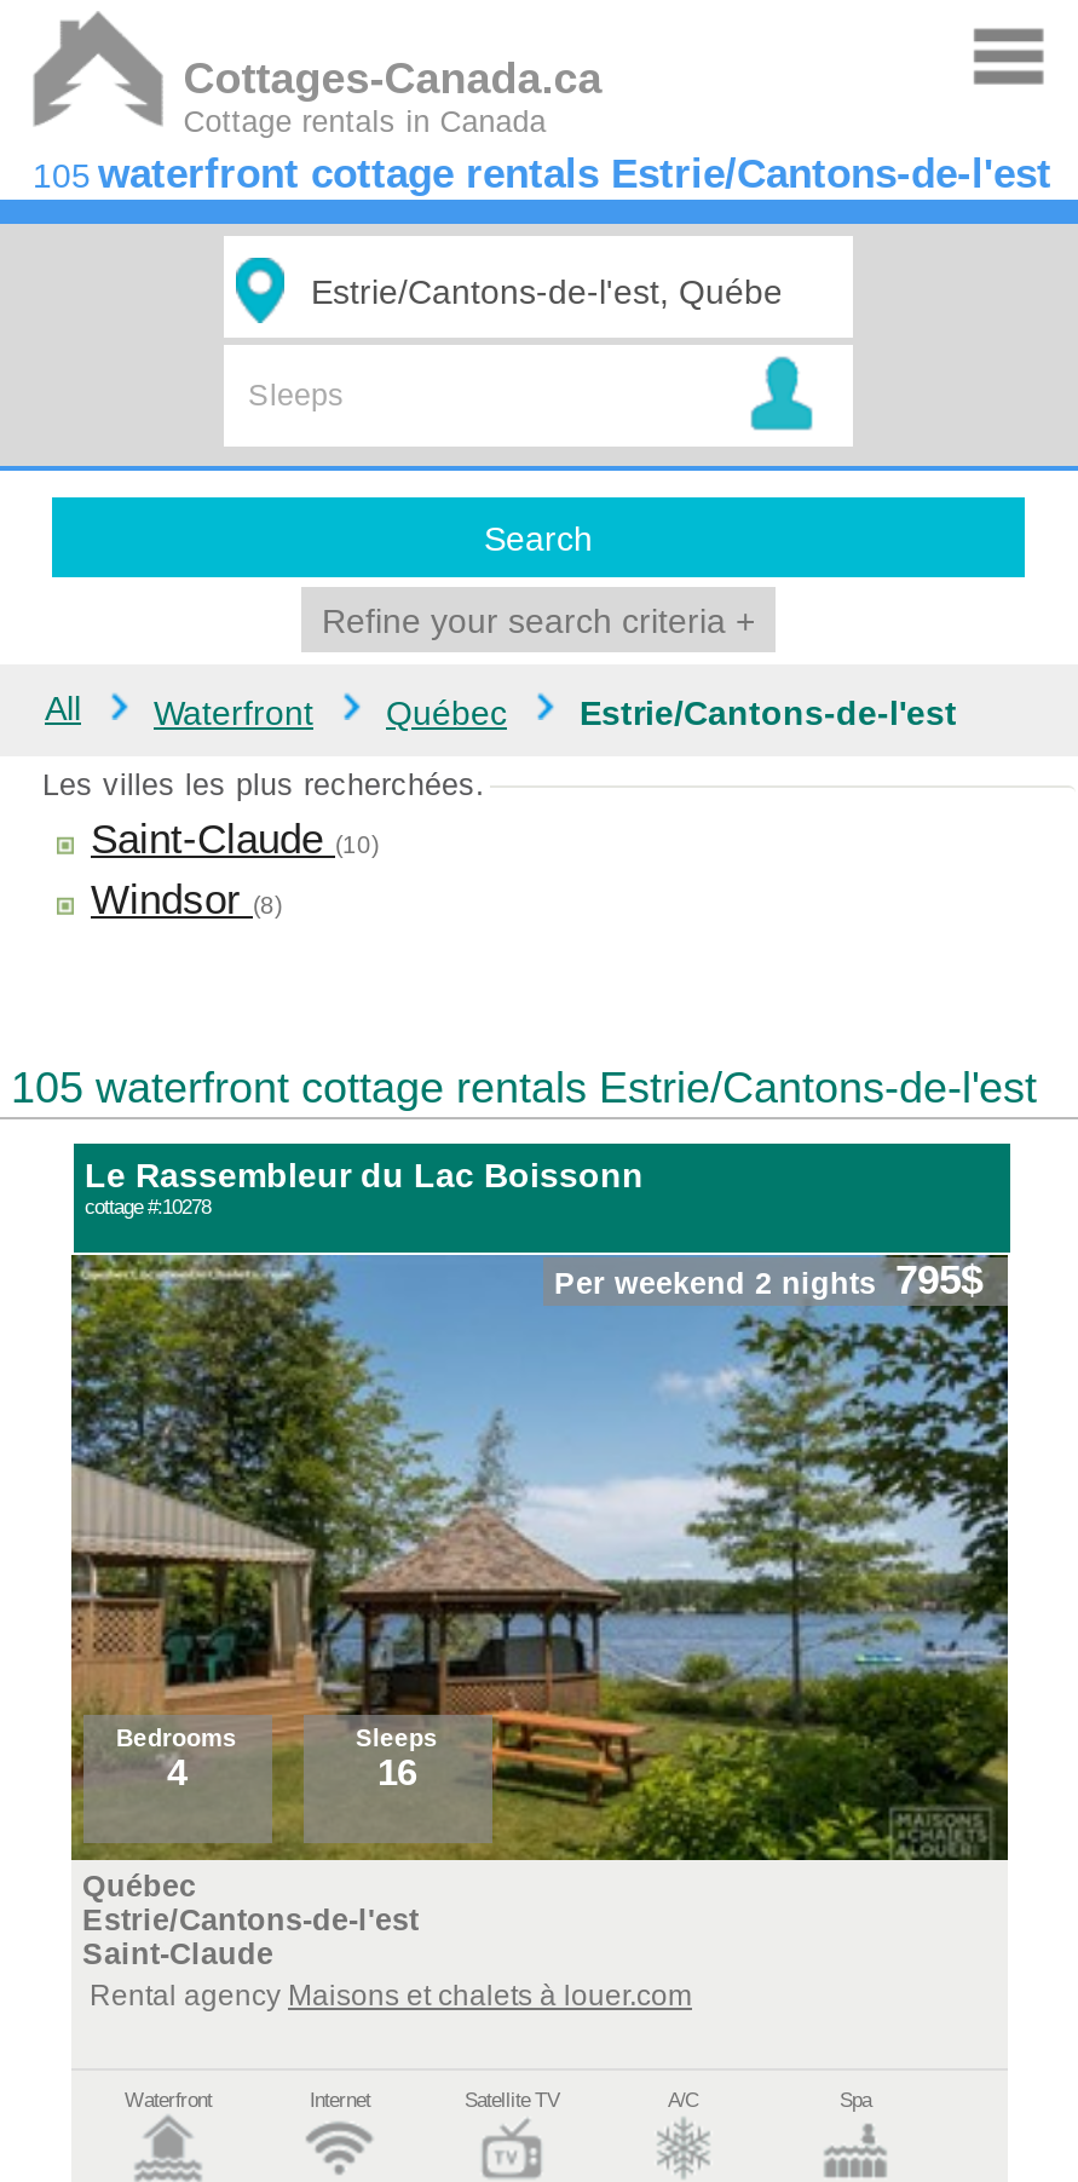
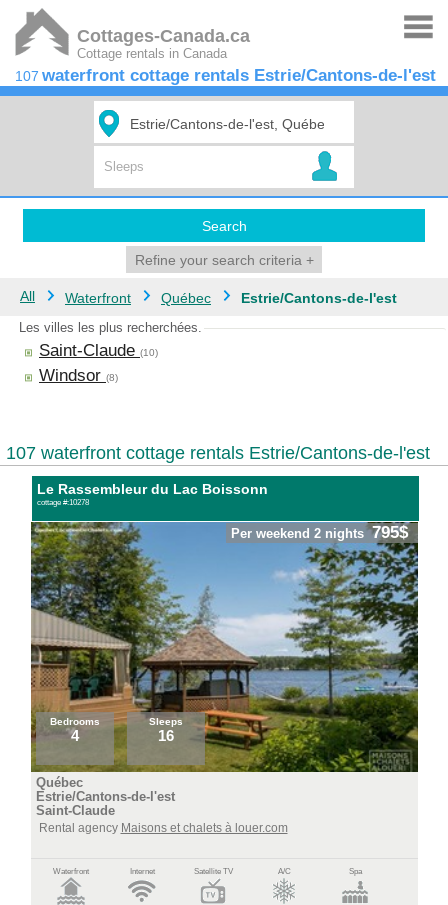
[33,151,1051,197] 105 waterfront cottage rentals Estrie/Cantons-de-l'est -> [15,66,436,85] 107 waterfront cottage rentals Estrie/Cantons-de-l'est
[11,1064,1037,1112] 105 waterfront cottage rentals Estrie/Cantons-de-l'est -> [6,443,430,463] 107 waterfront cottage rentals Estrie/Cantons-de-l'est

